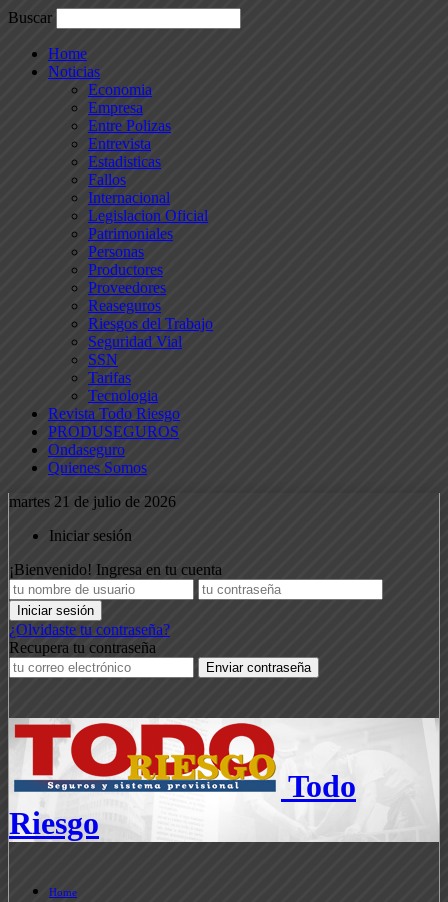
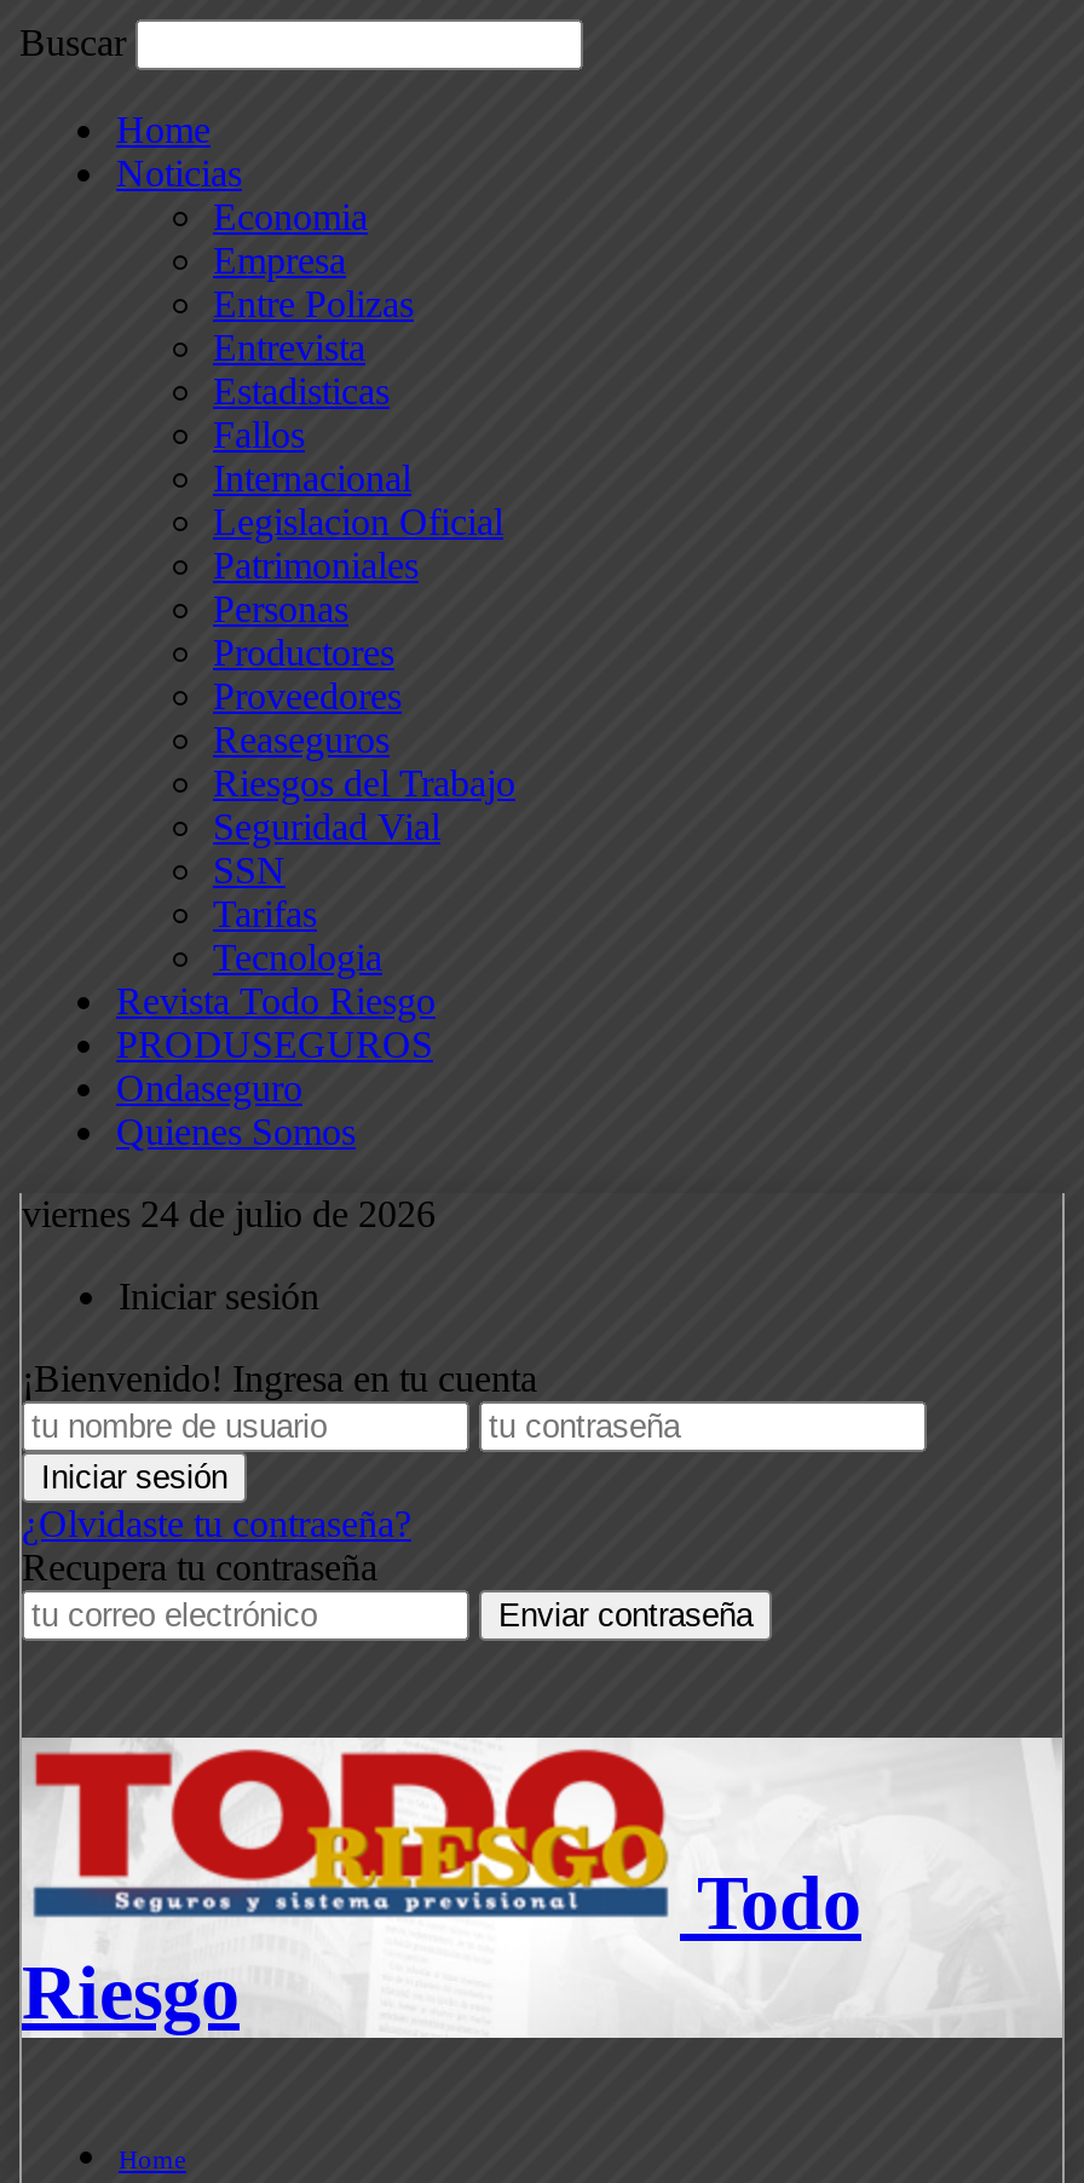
[9,493,176,510] martes 21 de julio de 2026 -> [22,1193,436,1234] viernes 24 de julio de 2026

